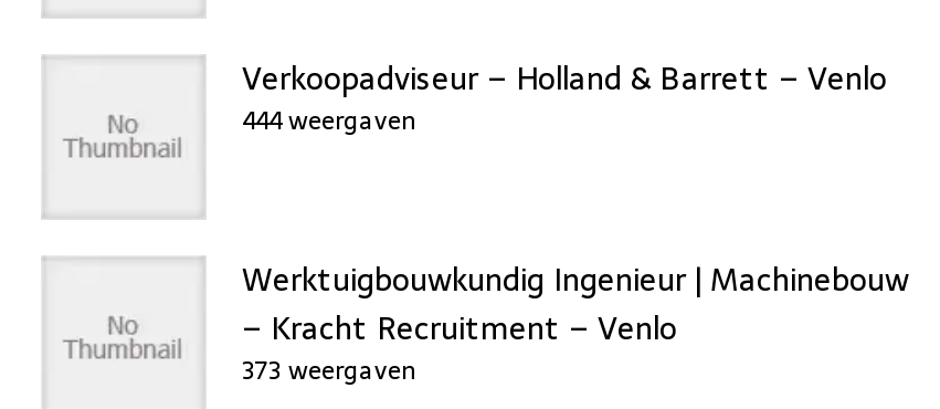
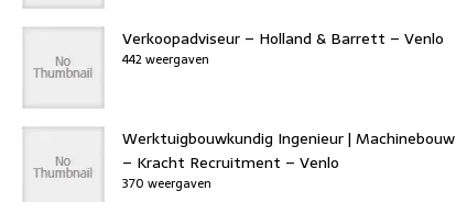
[242,100,416,140] 444 weergaven -> [122,49,209,69] 442 weergaven
[242,350,416,389] 373 weergaven -> [122,173,211,193] 370 weergaven

